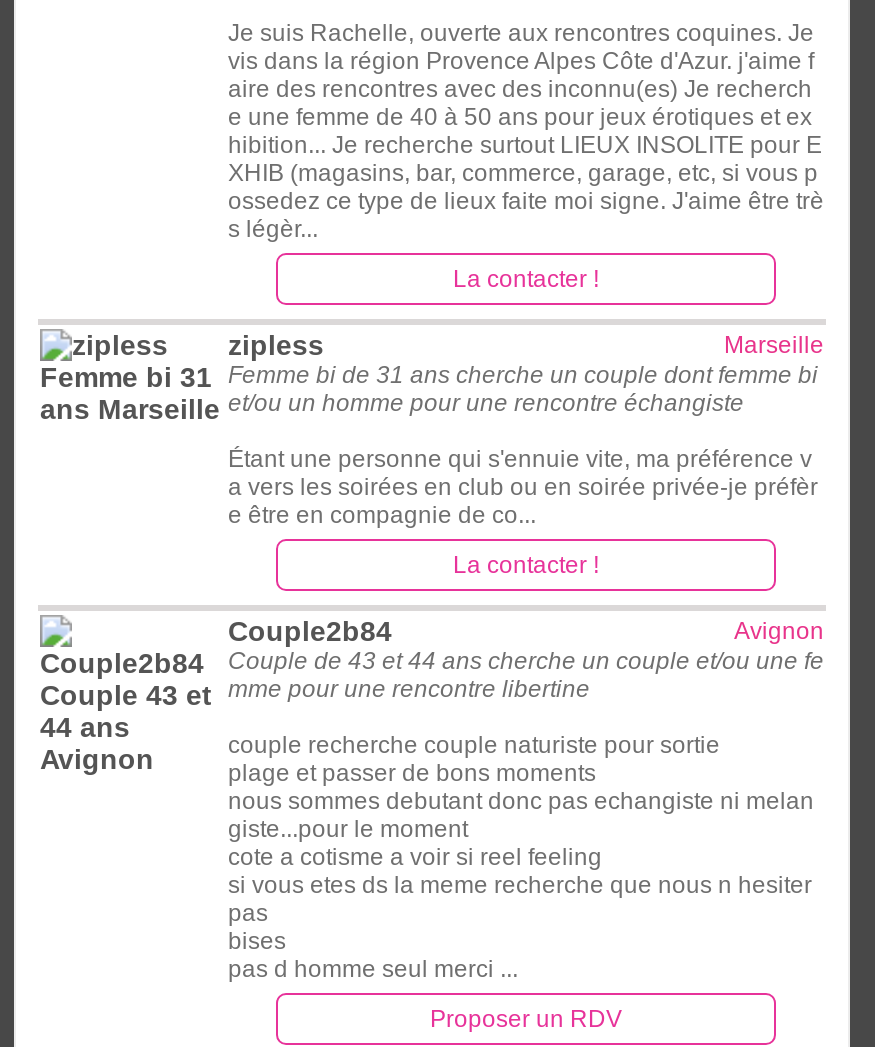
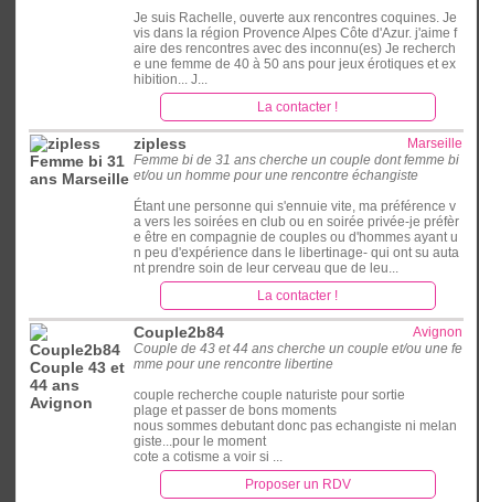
[228,130,824,242] hibition... Je recherche surtout LIEUX INSOLITE pour E | XHIB (magasins, bar, commerce, garage, etc, si vous p | ossedez ce type de lieux faite moi signe. J'aime être trè | s légèr... -> [134,71,207,87] hibition... J...
[228,500,536,528] e être en compagnie de co... -> [134,229,459,275] e être en compagnie de couples ou d'hommes ayant u | n peu d'expérience dans le libertinage- qui ont su auta | nt prendre soin de leur cerveau que de leu...
[228,842,812,982] cote a cotisme a voir si reel feeling | si vous etes ds la meme recherche que nous n hesiter | pas | bises | pas d homme seul merci ... -> [134,448,283,464] cote a cotisme a voir si ...

